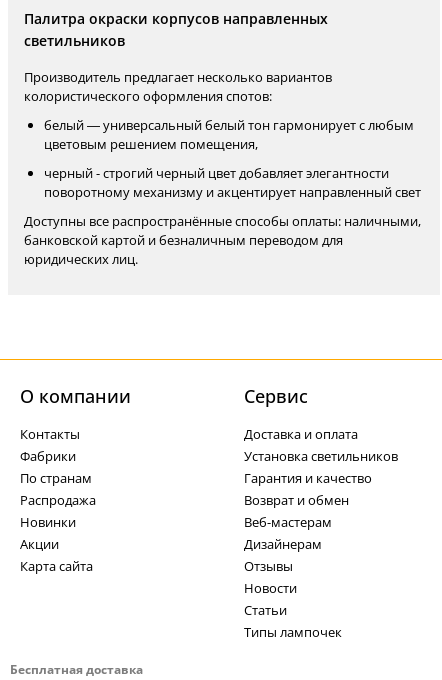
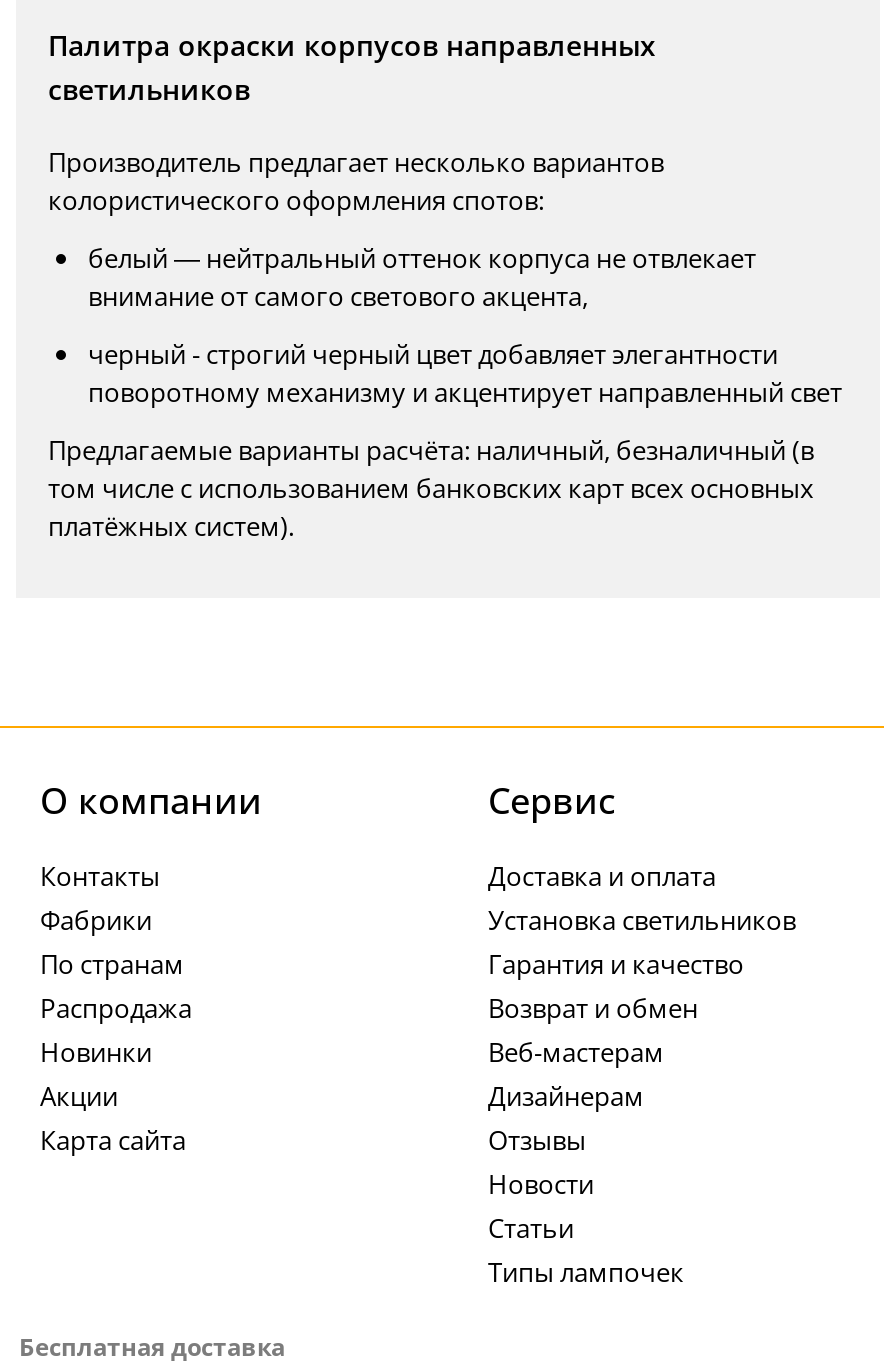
[44,116,414,153] белый — универсальный белый тон гармонирует с любым | цветовым решением помещения, -> [88,240,756,314] белый — нейтральный оттенок корпуса не отвлекает | внимание от самого светового акцента,
[24,212,421,268] Доступны все распространённые способы оплаты: наличными, | банковской картой и безналичным переводом для | юридических лиц. -> [48,432,814,544] Предлагаемые варианты расчёта: наличный, безналичный (в | том числе с использованием банковских карт всех основных | платёжных систем).

